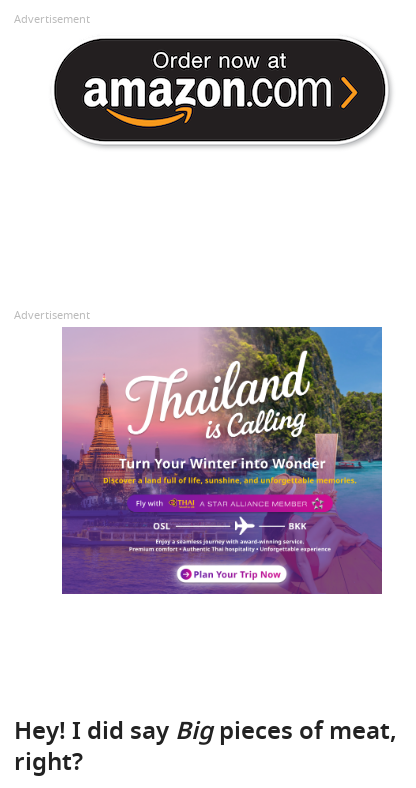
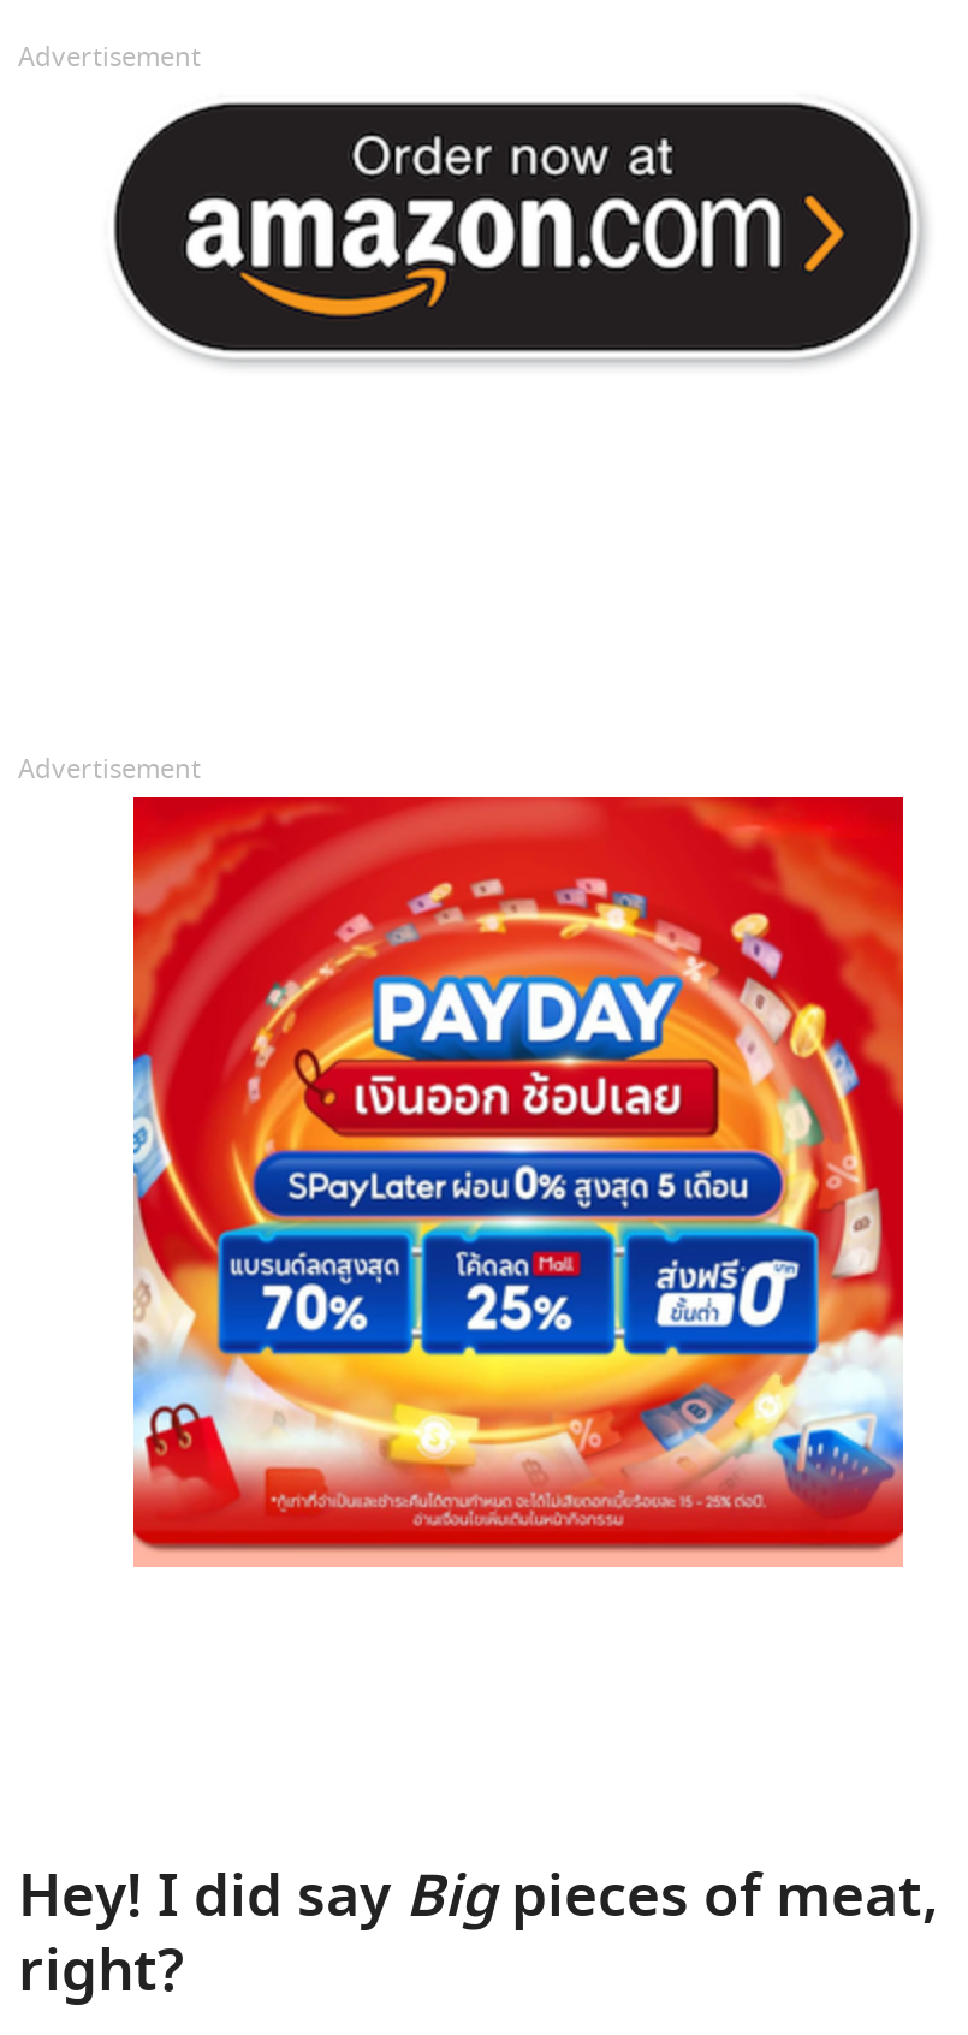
[61,326,383,595] [image] -> [131,795,905,1570] [image]

